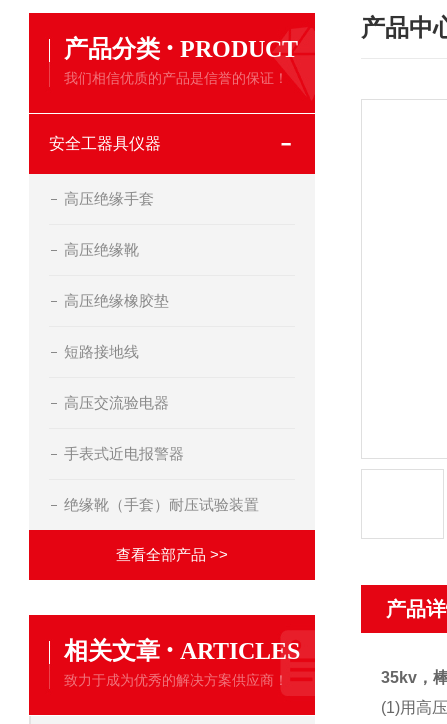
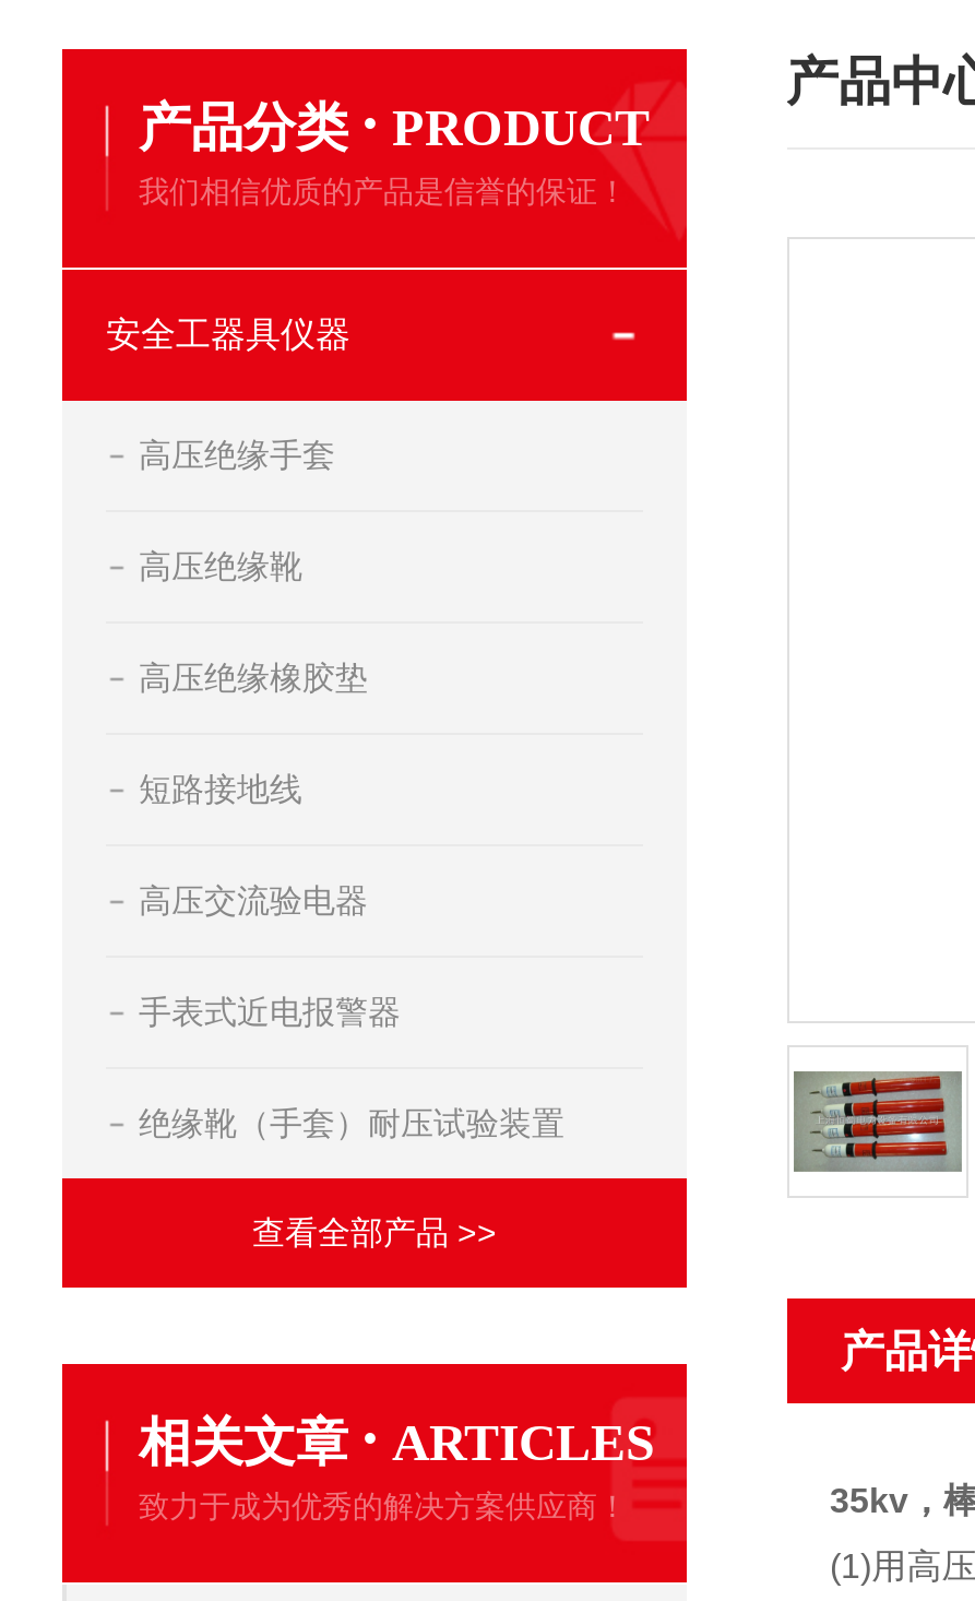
none -> [792,1069,962,1174] [image]

